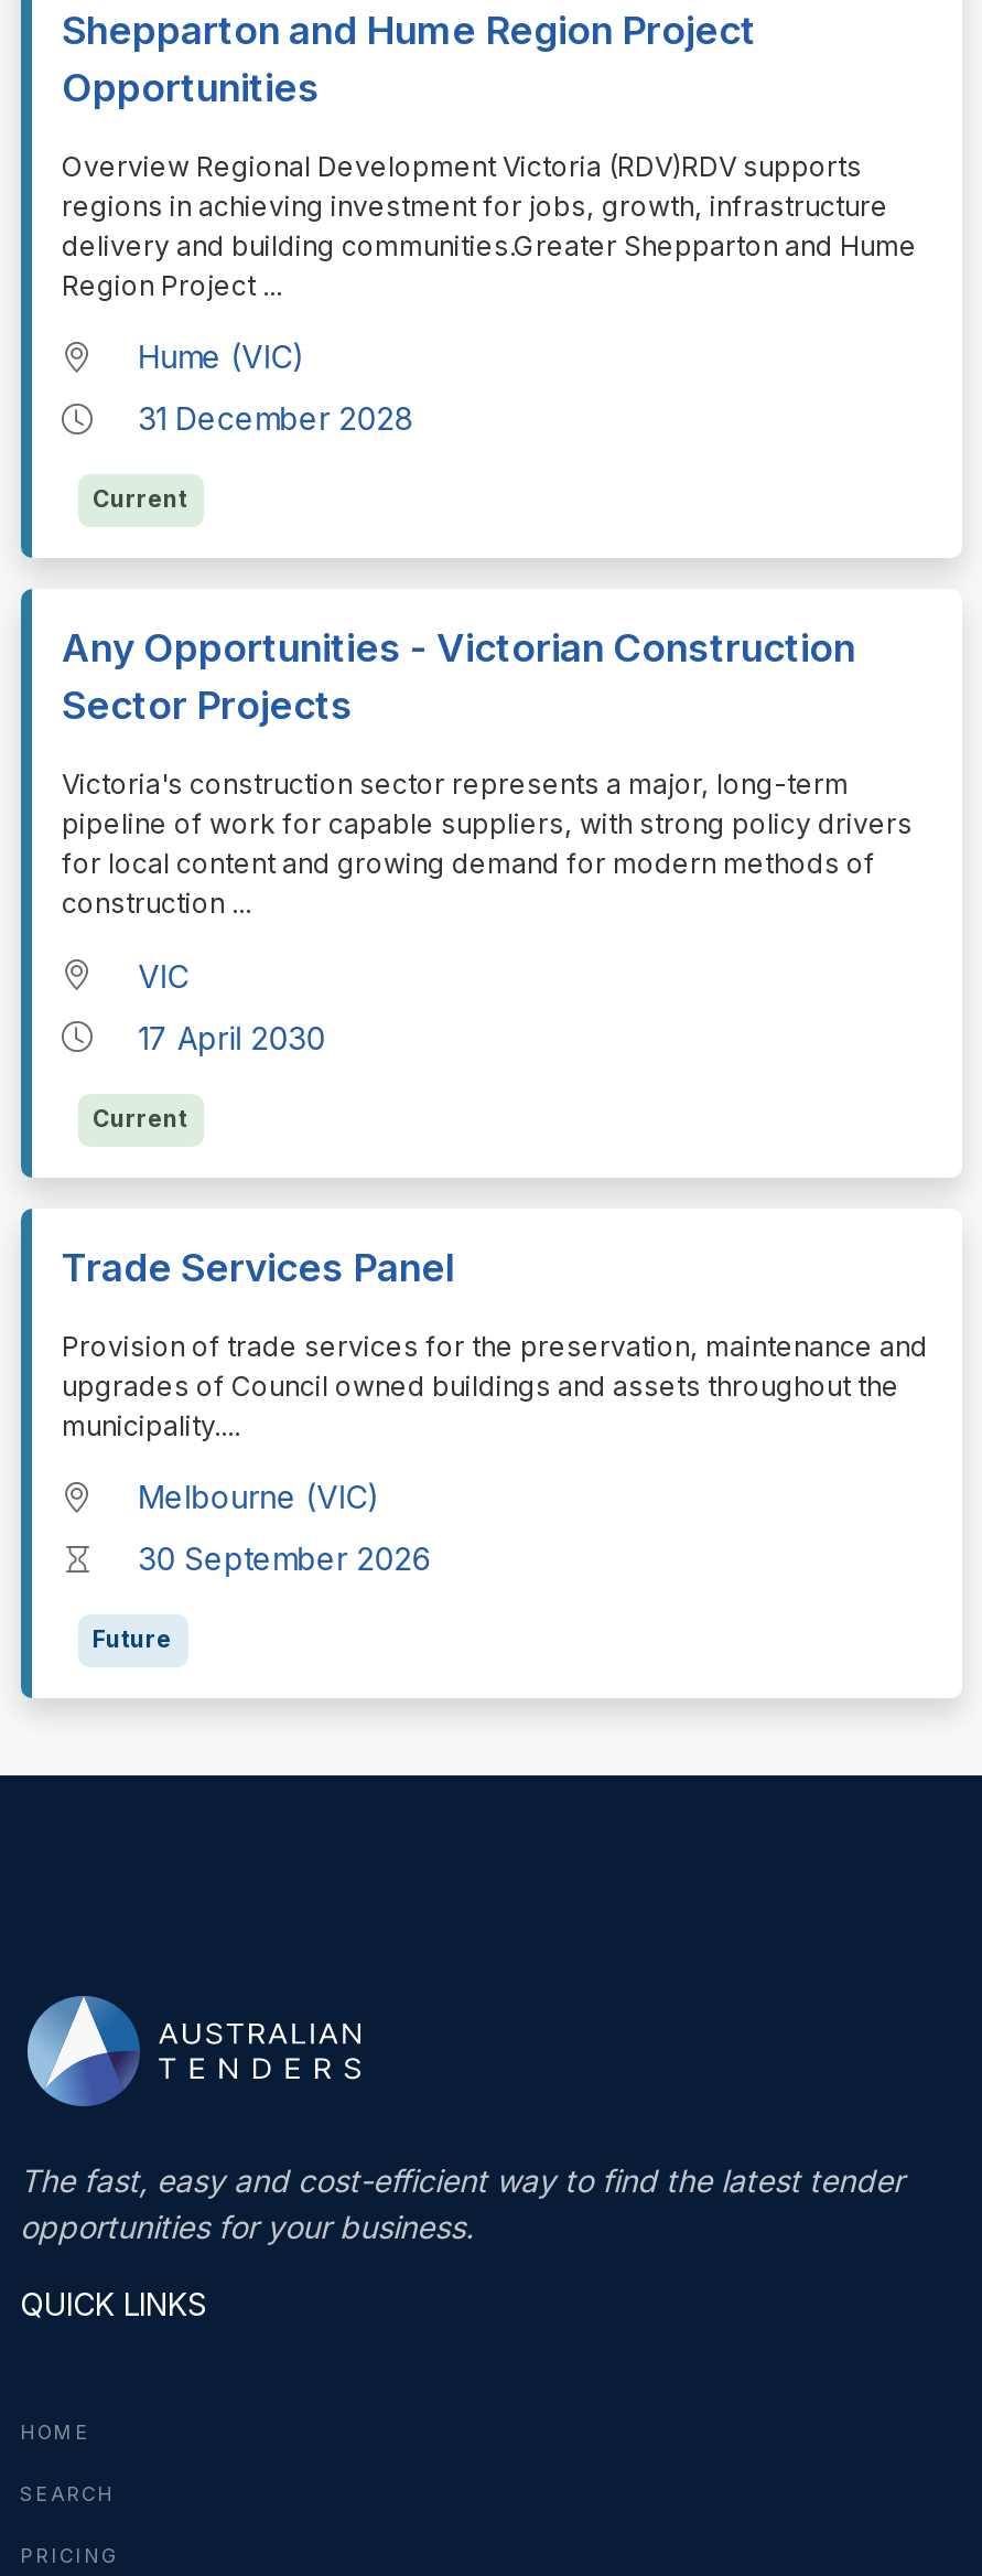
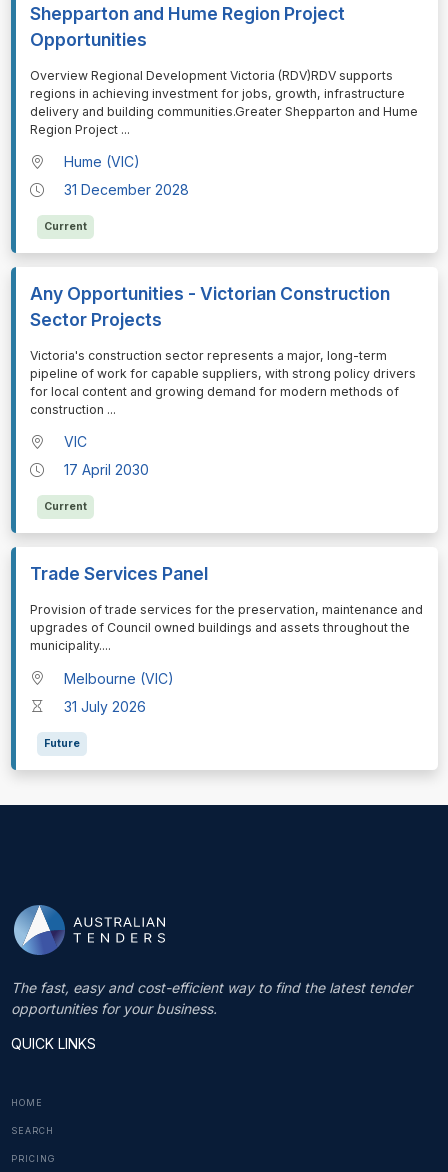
[138,1539,431,1576] 30 September 2026 -> [64,698,146,715] 31 July 2026

